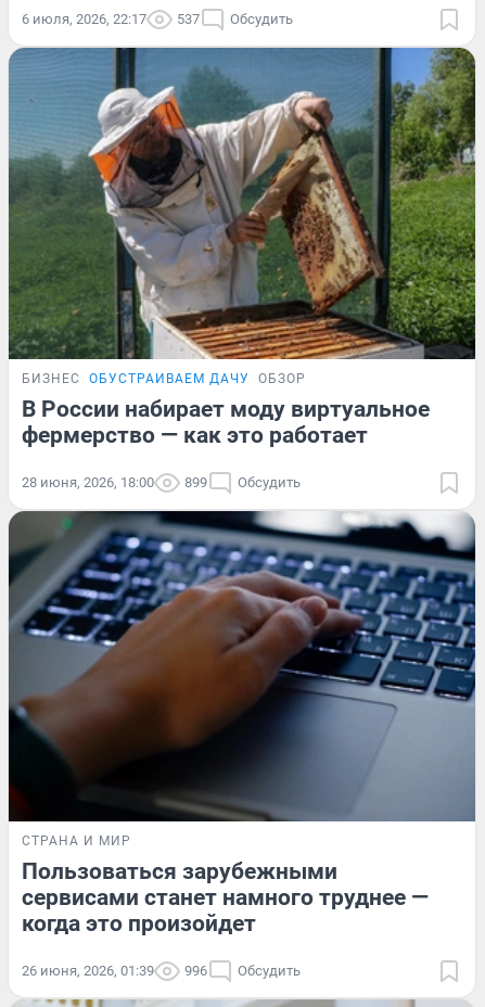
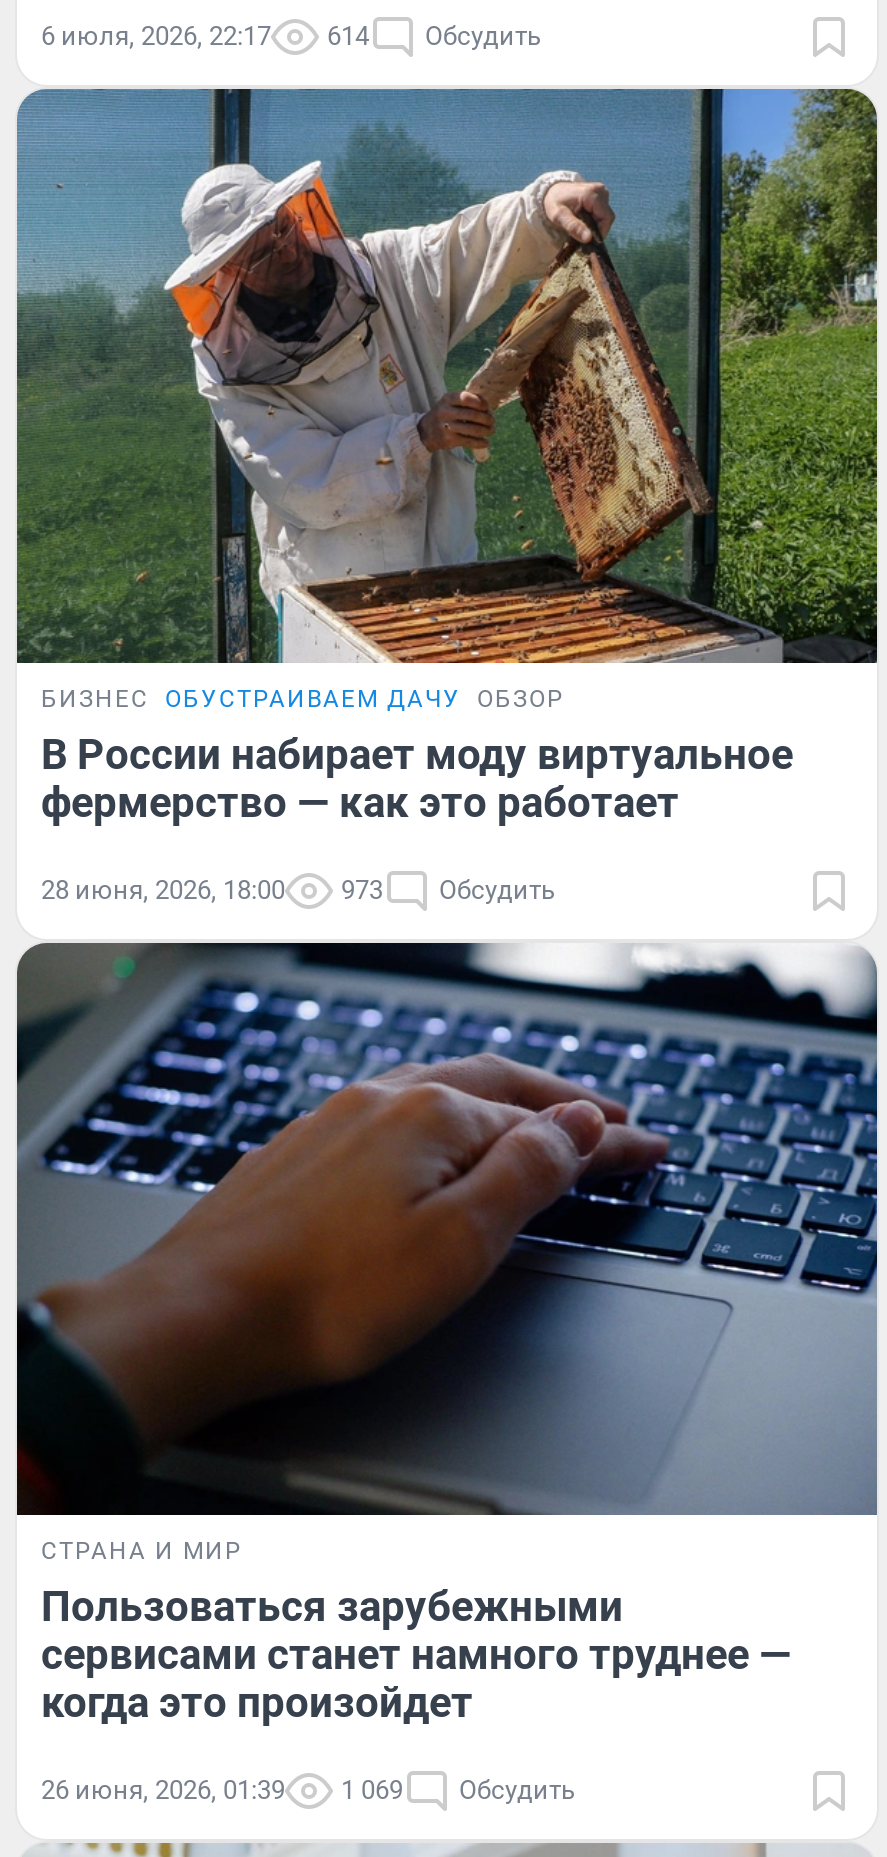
[177,11,200,27] 537 -> [327,21,369,51] 614
[22,474,301,490] 28 июня, 2026, 18:00 899 Обсудить -> [41,874,555,904] 28 июня, 2026, 18:00 973 Обсудить
[22,963,301,979] 26 июня, 2026, 01:39 996 Обсудить -> [41,1776,575,1806] 26 июня, 2026, 01:39 1 069 Обсудить

